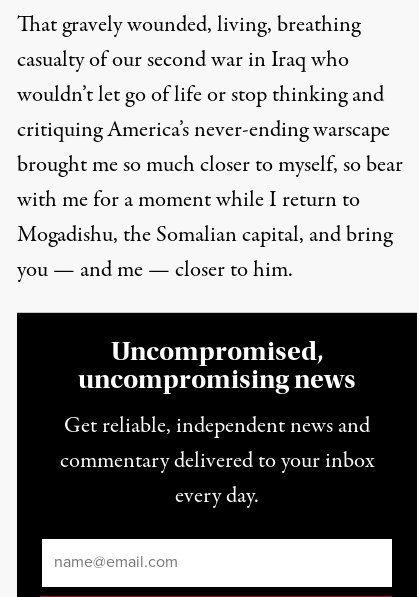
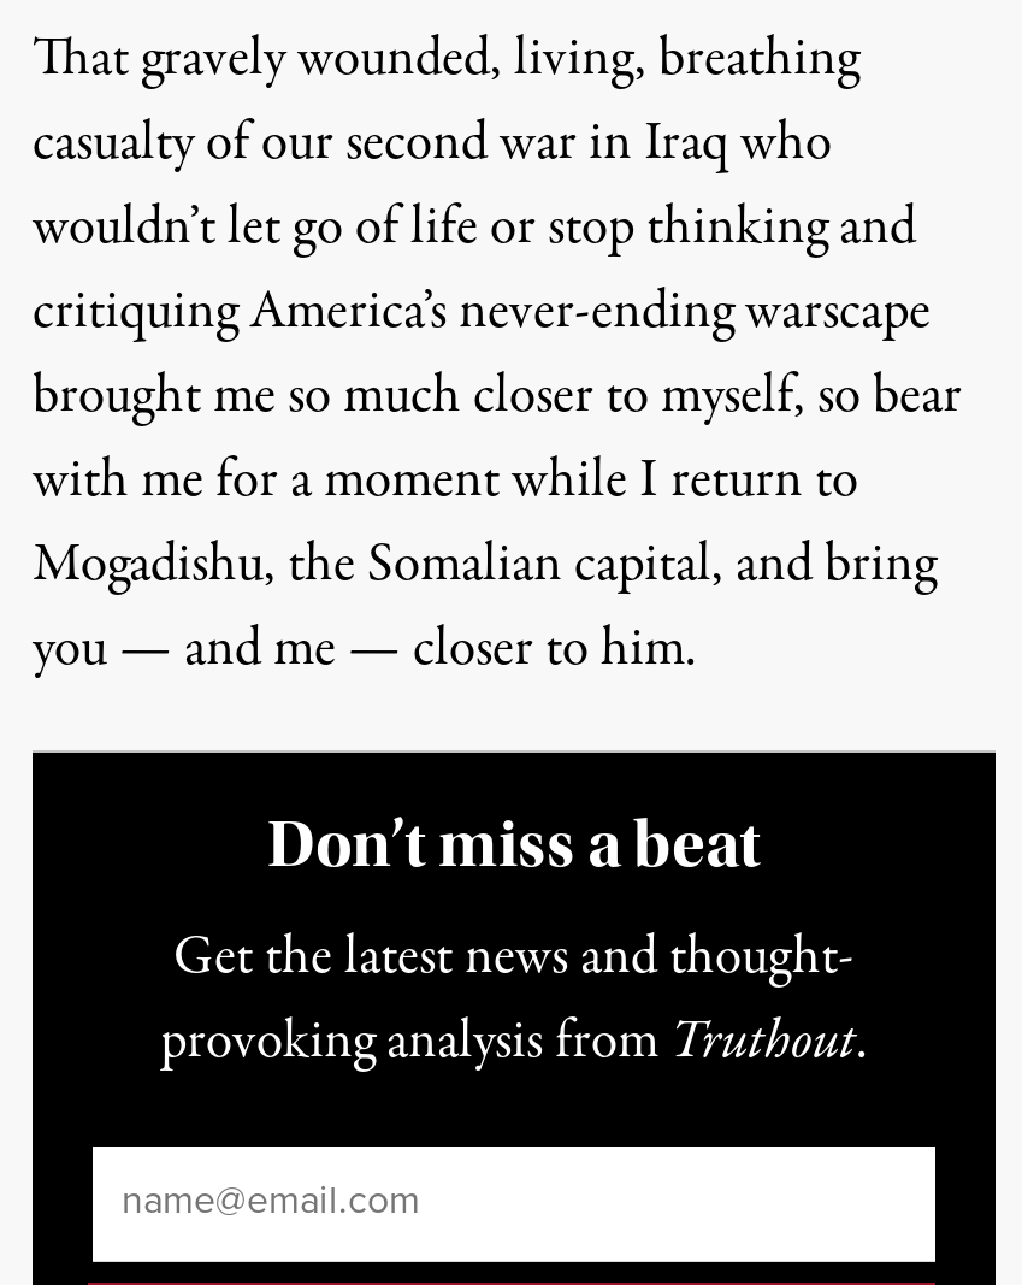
[78,335,356,395] Uncompromised, | uncompromising news -> [267,806,761,883] Don’t miss a beat
[59,410,374,512] Get reliable, independent news and | commentary delivered to your inbox | every day. -> [160,919,868,1081] Get the latest news and thought- | provoking analysis from Truthout.

